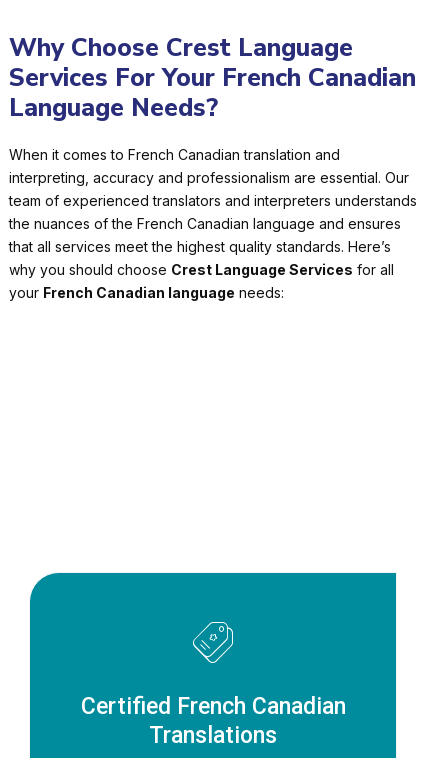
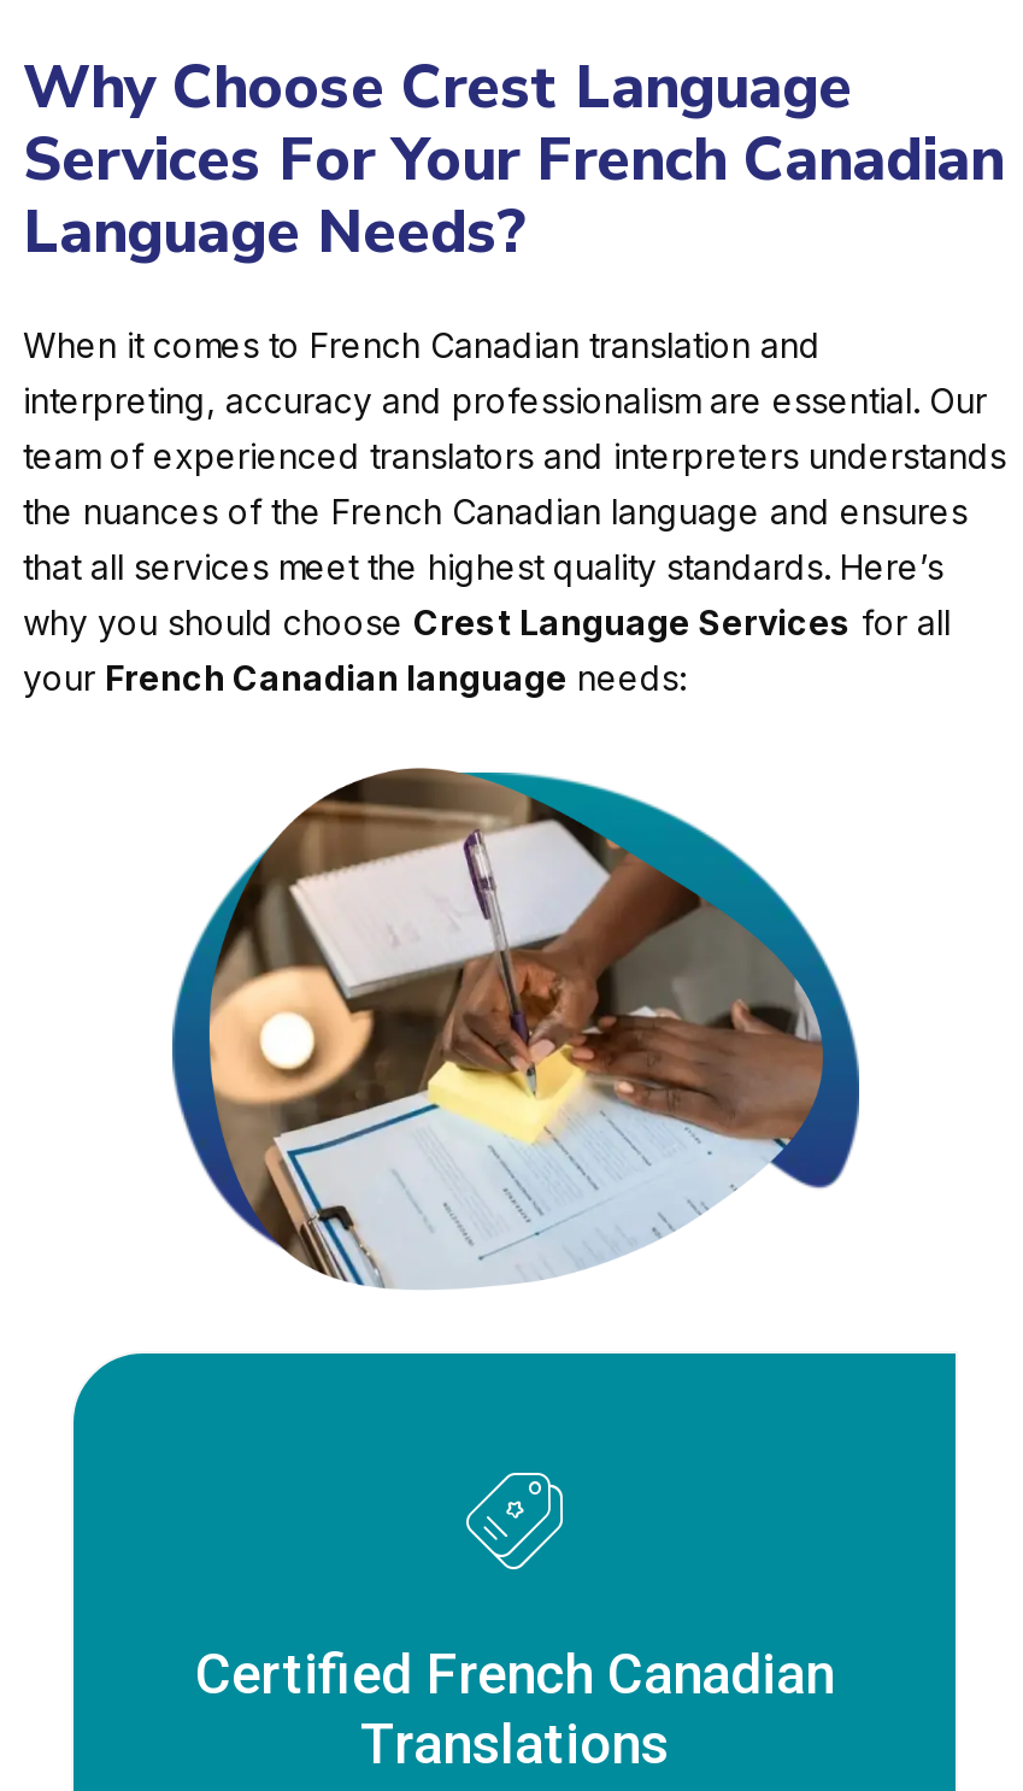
none -> [170,765,862,1288] [image]

